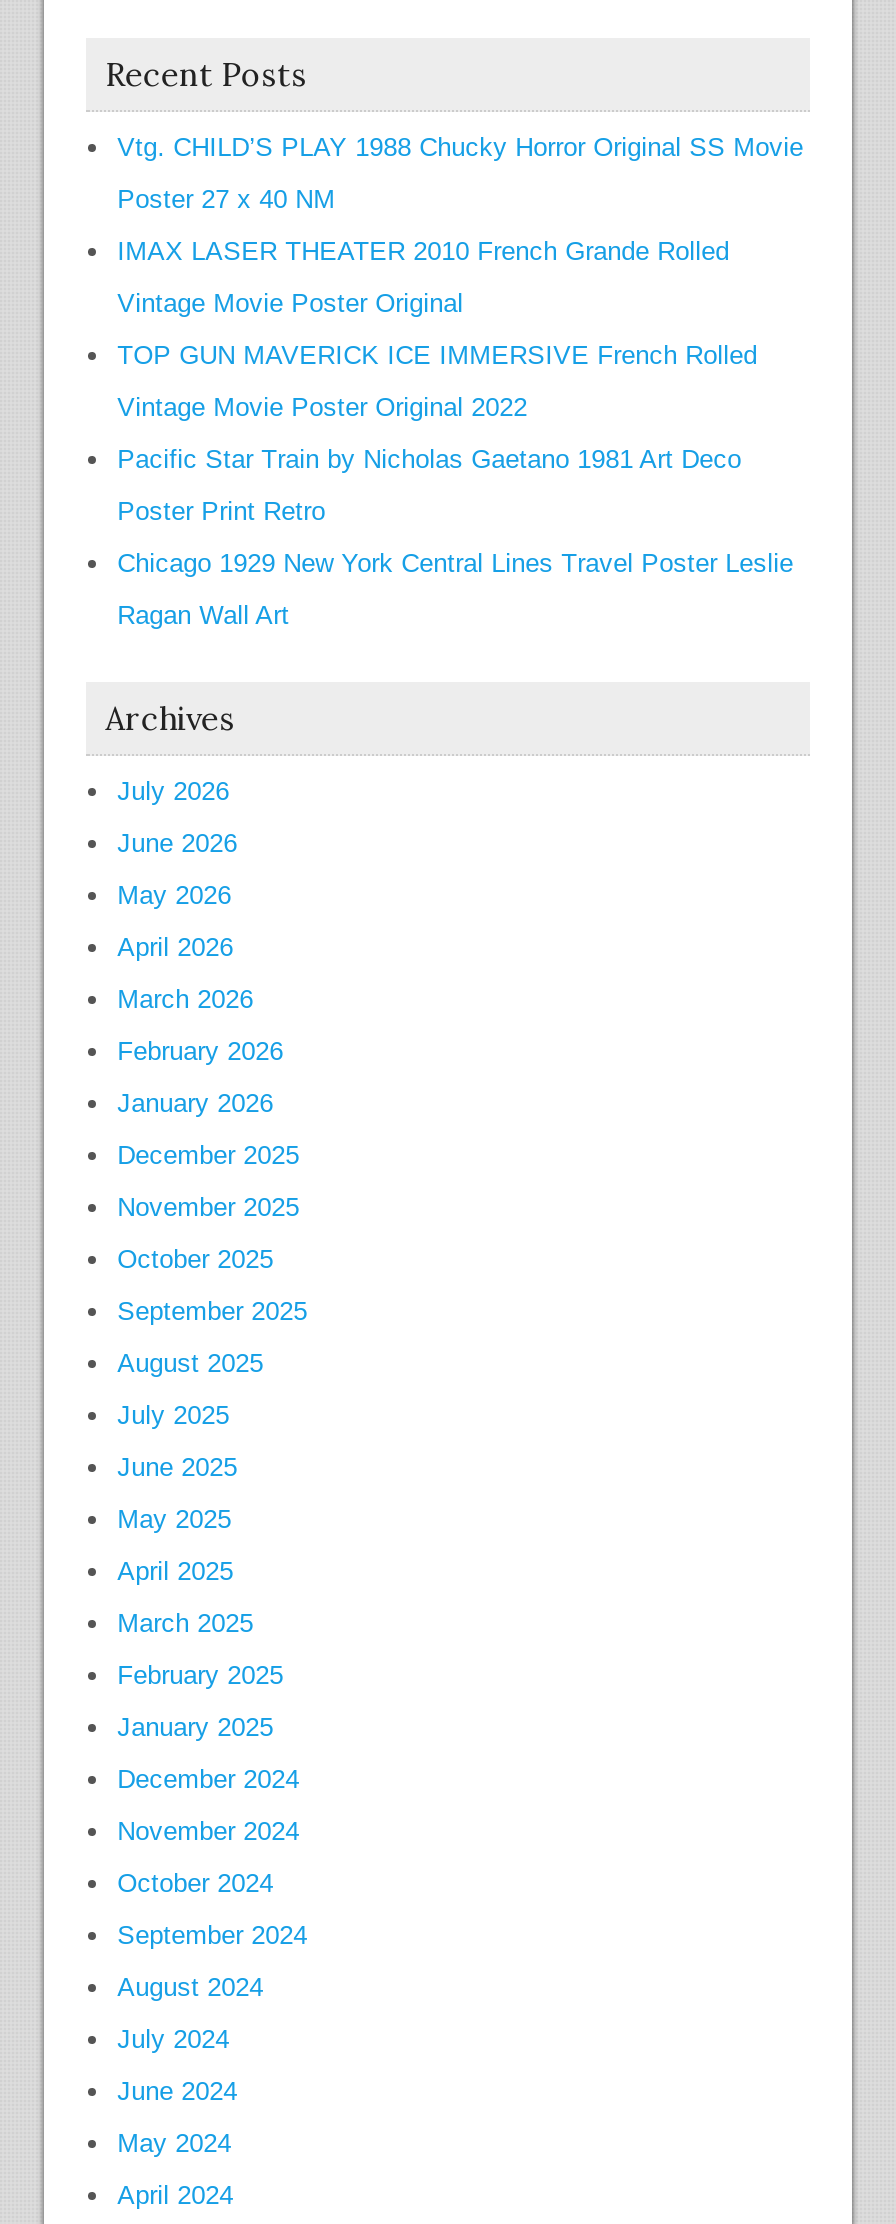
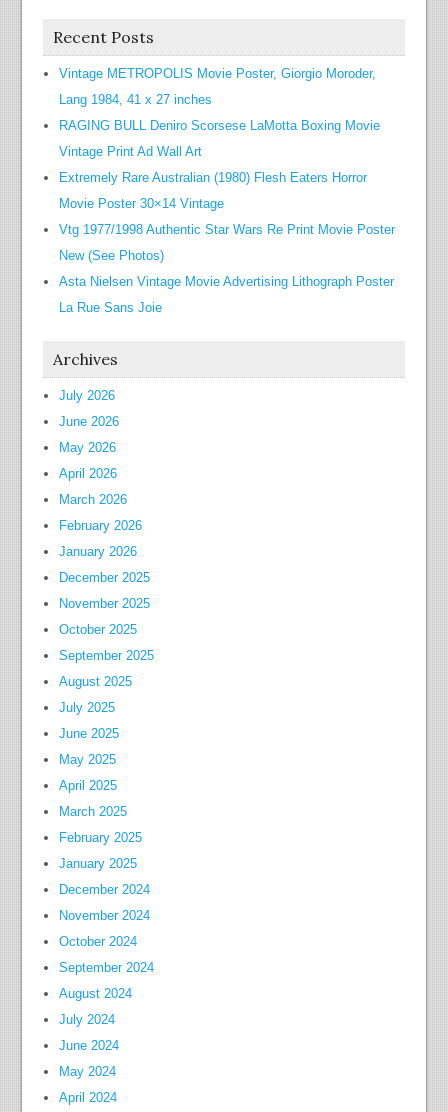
[117,132,803,162] Vtg. CHILD’S PLAY 1988 Chucky Horror Original SS Movie -> [59,66,376,81] Vintage METROPOLIS Movie Poster, Giorgio Moroder,
[117,184,335,214] Poster 27 x 40 NM -> [59,92,212,107] Lang 1984, 41 x 27 inches
[117,236,729,266] IMAX LASER THEATER 2010 French Grande Rolled -> [59,118,380,133] RAGING BULL Deniro Scorsese LaMotta Boxing Movie
[117,288,463,318] Vintage Movie Poster Original -> [59,144,202,159] Vintage Print Ad Wall Art
[117,340,757,370] TOP GUN MAVERICK ICE IMMERSIVE French Rolled -> [59,170,367,185] Extremely Rare Australian (1980) Flesh Eaters Horror
[117,392,527,422] Vintage Movie Poster Original 2022 -> [59,196,224,211] Movie Poster 30×14 Vintage
[117,444,741,474] Pacific Star Train by Nicholas Gaetano 1981 Art Deco -> [59,222,395,237] Vtg 1977/1998 Authentic Star Wars Re Print Movie Poster
[117,496,325,526] Poster Print Retro -> [59,248,164,263] New (See Photos)
[117,548,793,578] Chicago 1929 New York Central Lines Travel Poster Leslie -> [59,274,394,289] Asta Nielsen Vintage Movie Advertising Lithograph Poster
[117,600,289,630] Ragan Wall Art -> [59,300,162,315] La Rue Sans Joie

